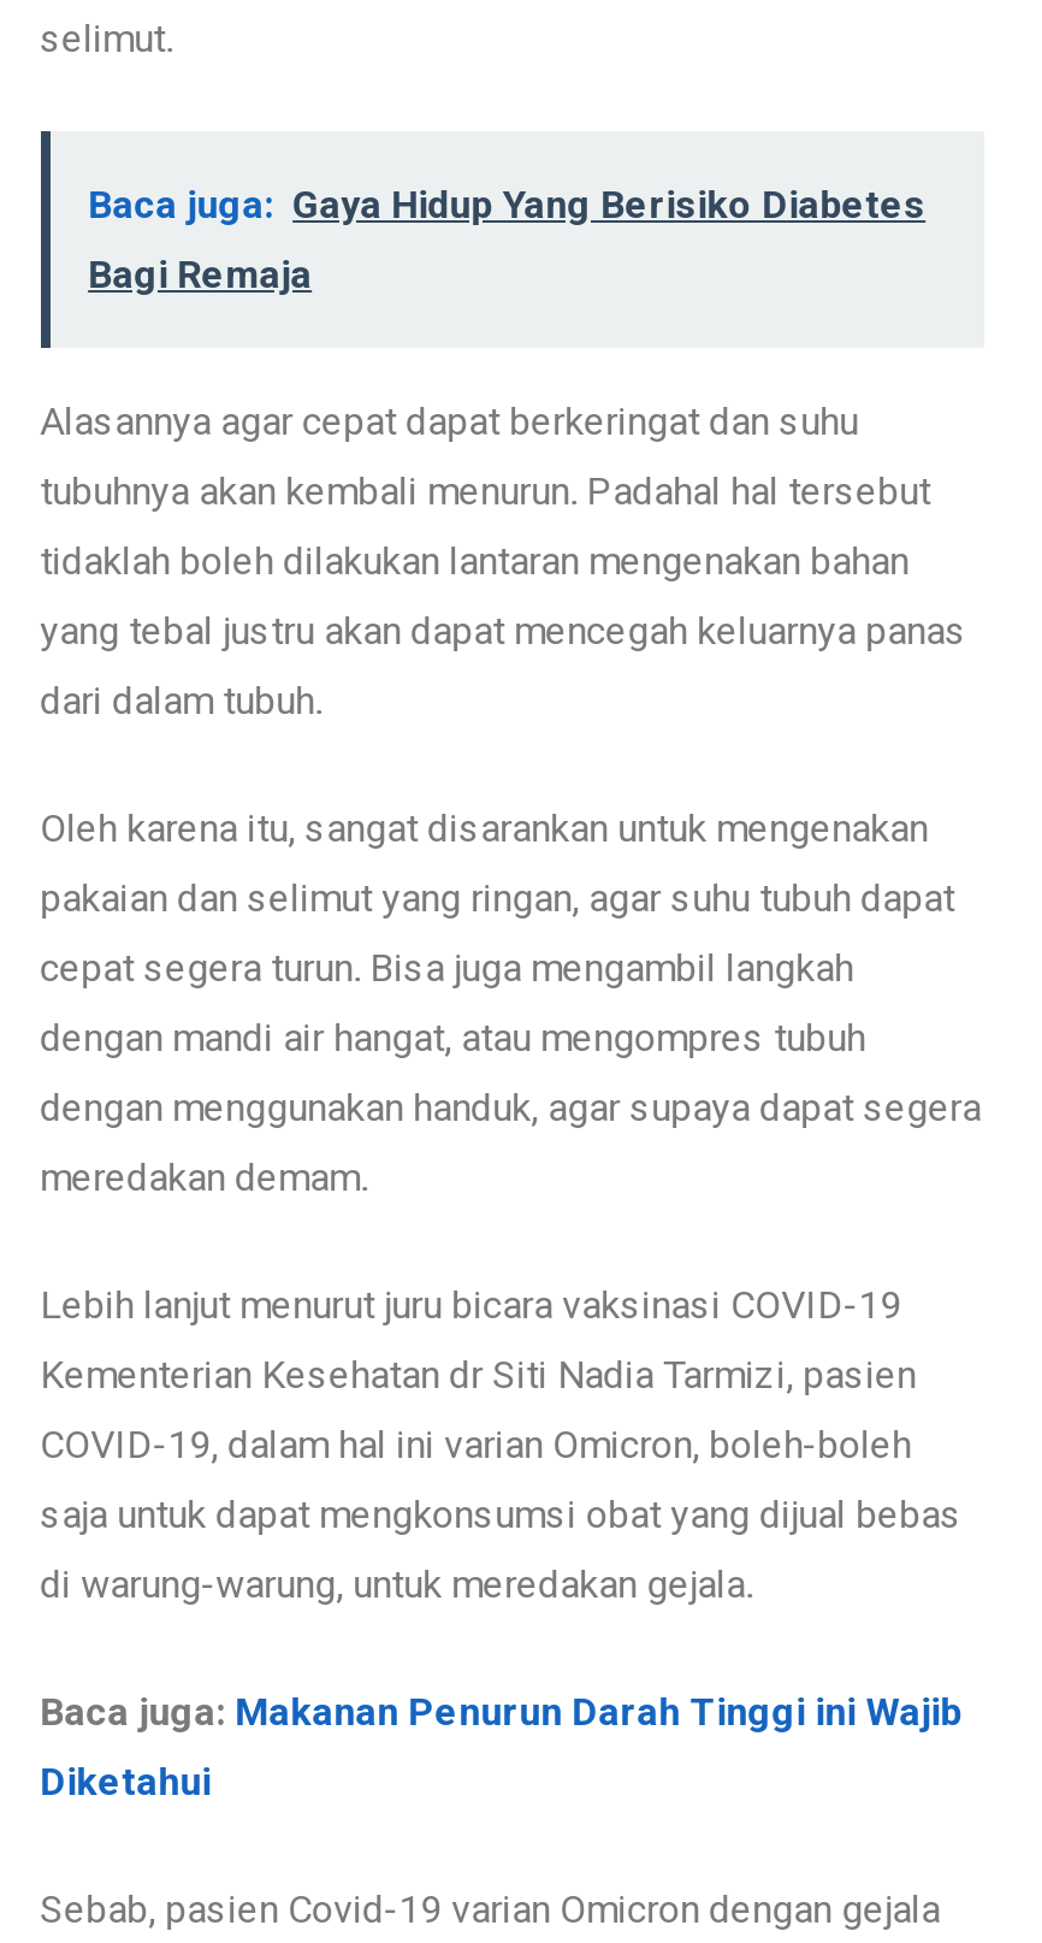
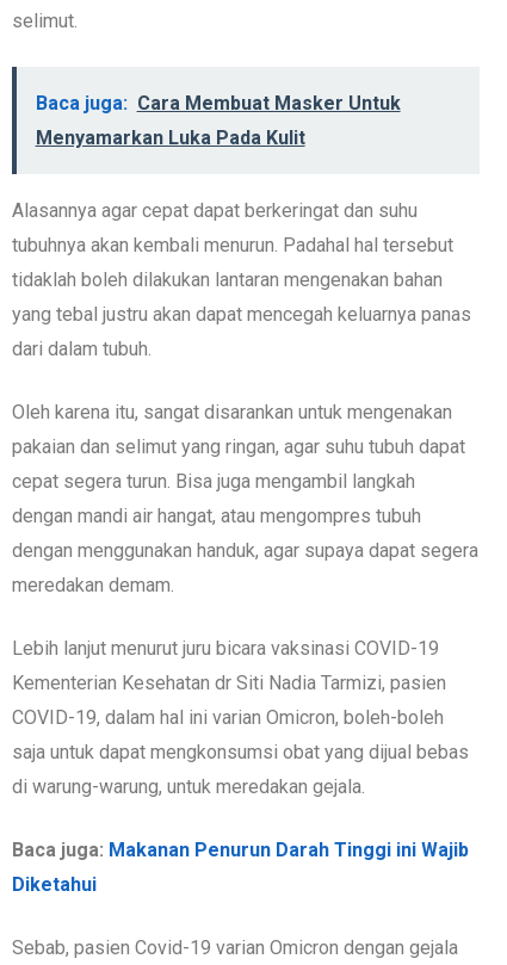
[88,181,926,226] Baca juga: Gaya Hidup Yang Berisiko Diabetes -> [35,91,400,114] Baca juga: Cara Membuat Masker Untuk
[88,250,312,296] Bagi Remaja -> [35,126,305,149] Menyamarkan Luka Pada Kulit

